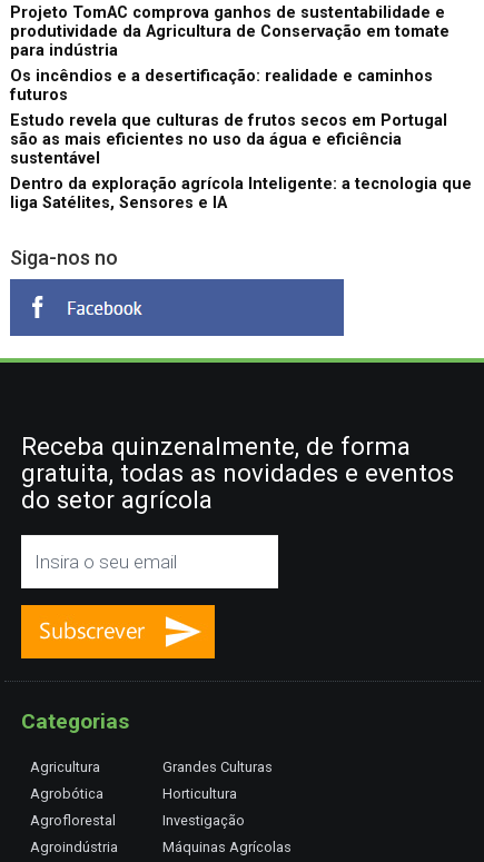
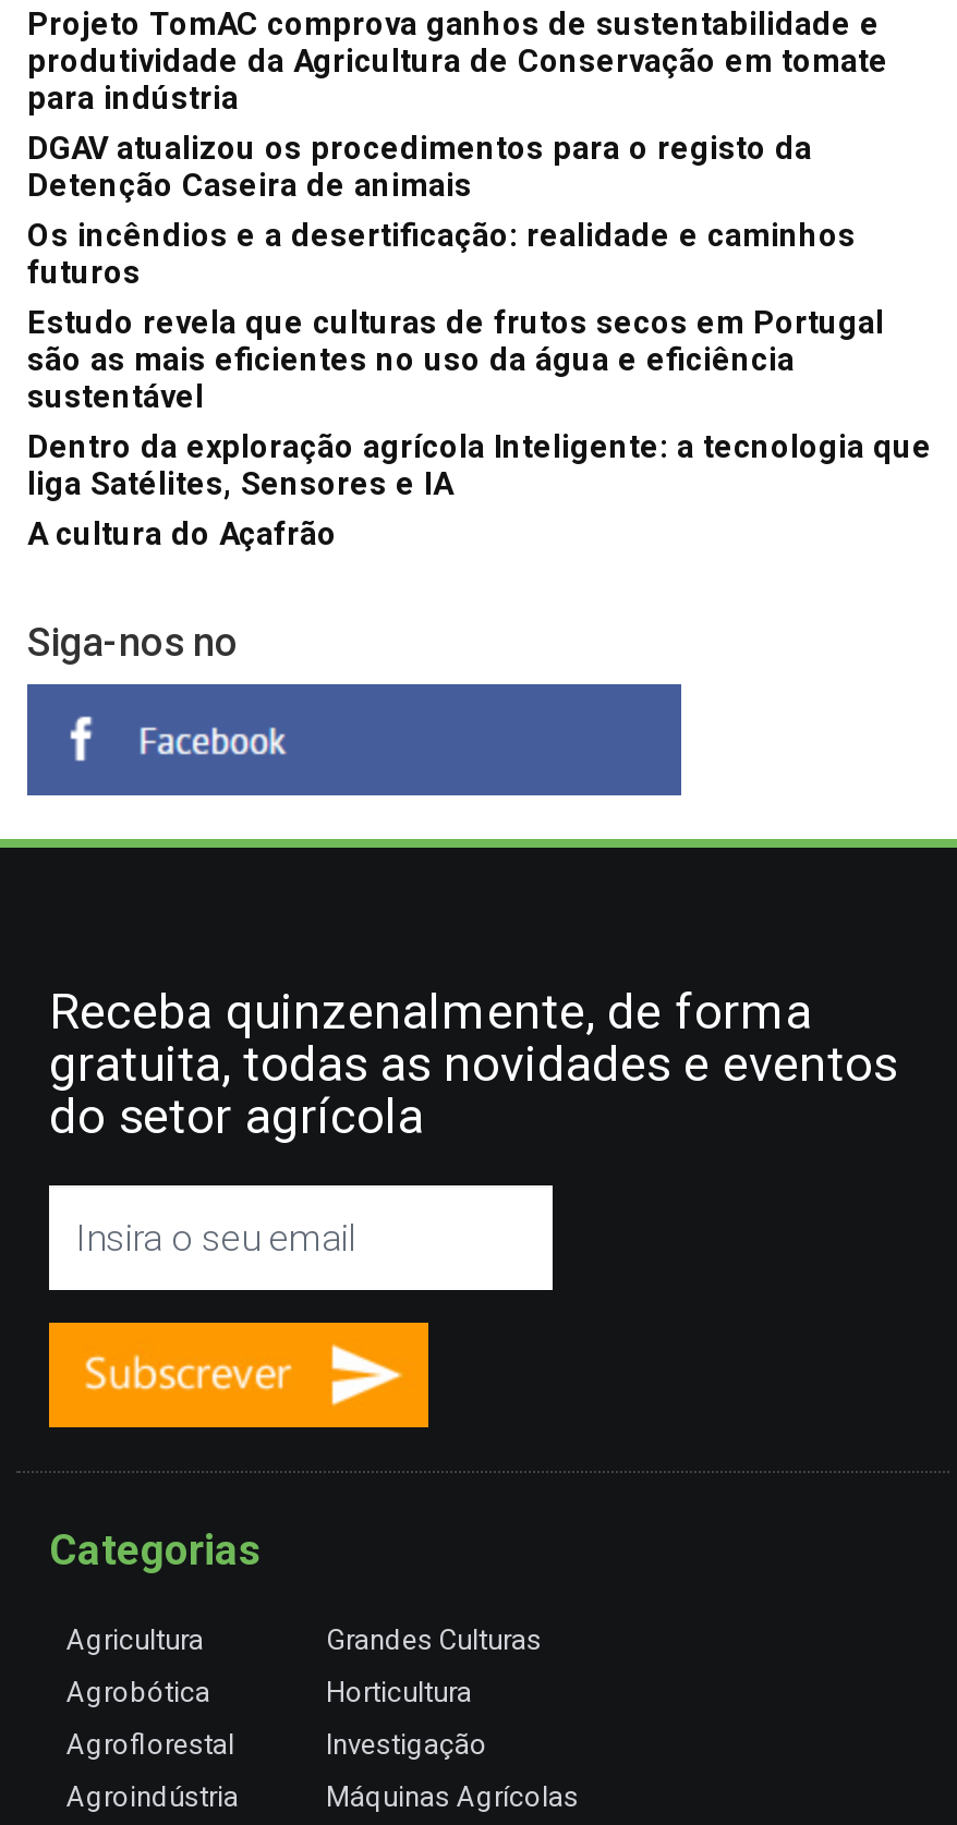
none -> [27,131,812,205] DGAV atualizou os procedimentos para o registo da | Detenção Caseira de animais
none -> [27,517,337,554] A cultura do Açafrão

